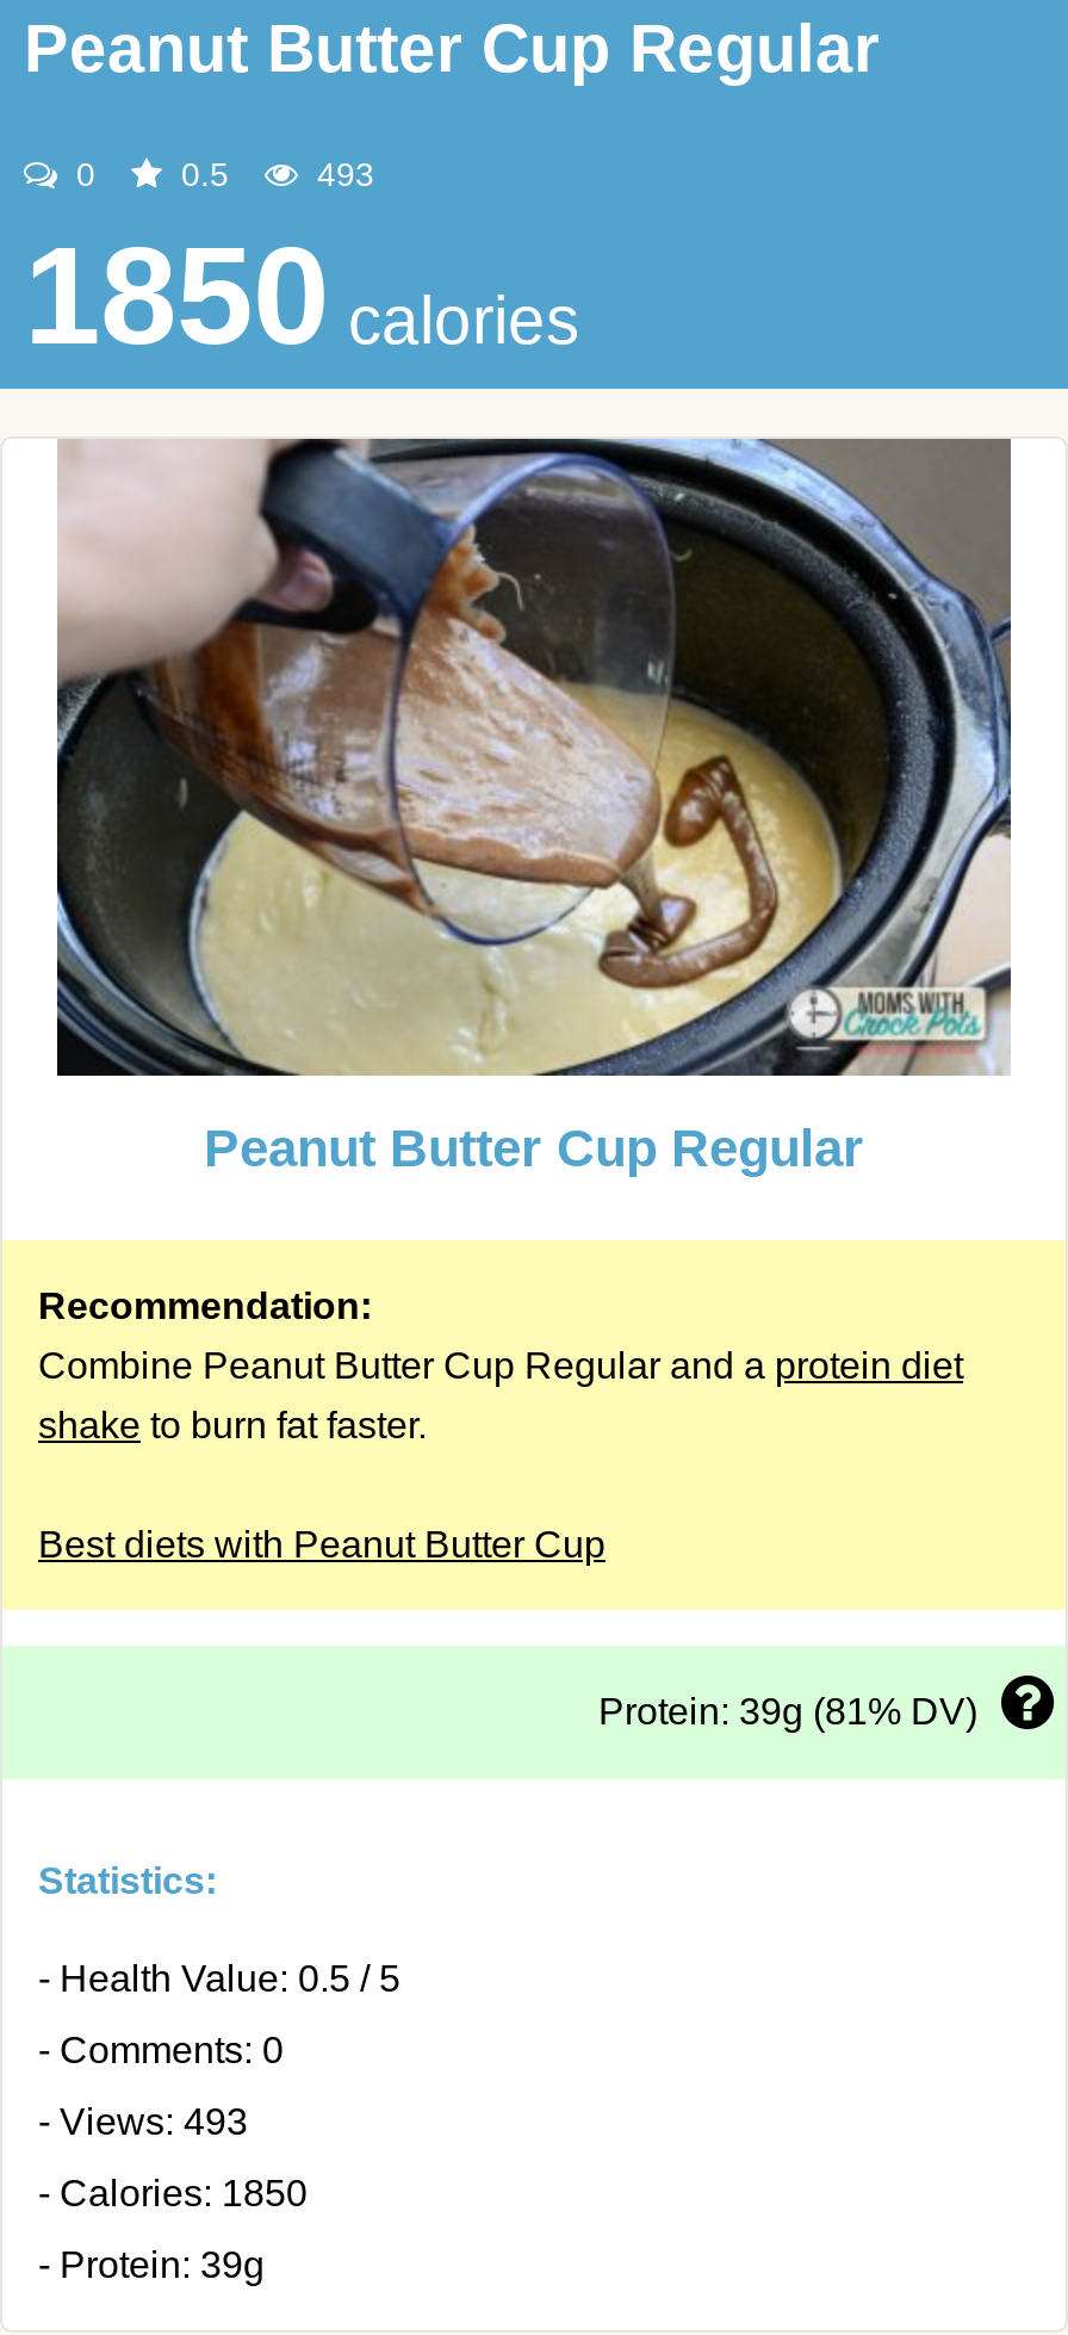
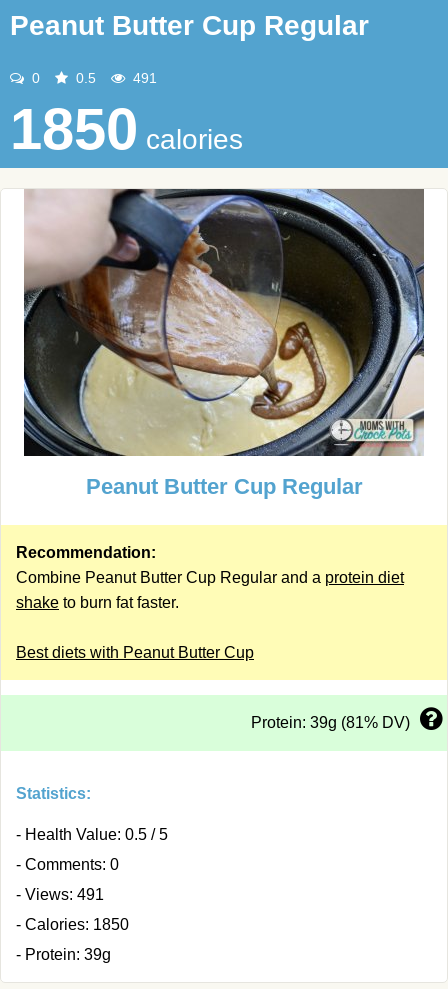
[308,155,374,193] 493 -> [129,70,157,86] 491
[38,2101,248,2142] - Views: 493 -> [16,886,104,903] - Views: 491

